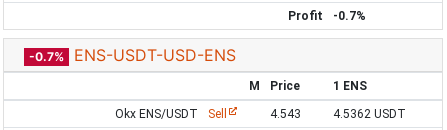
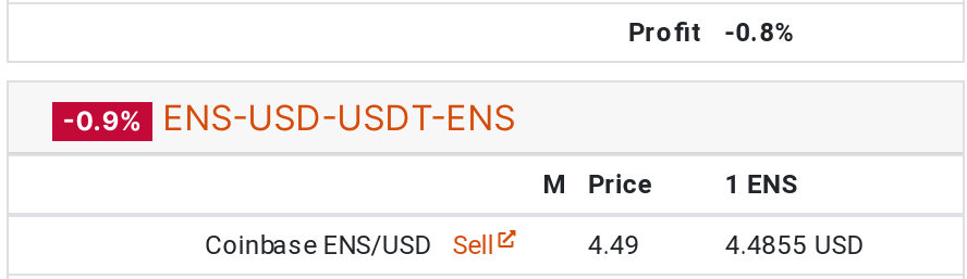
[288,9,366,23] Profit -0.7% -> [628,17,797,48] Profit -0.8%
[29,45,236,65] -0.7% | ENS-USDT-USD-ENS -> [63,96,515,139] -0.9% | ENS-USD-USDT-ENS
[115,107,198,121] Okx ENS/USDT -> [205,230,432,261] Coinbase ENS/USD
[270,107,406,121] 4.543 | 4.5362 USDT -> [588,230,864,261] 4.49 | 4.4855 USD

